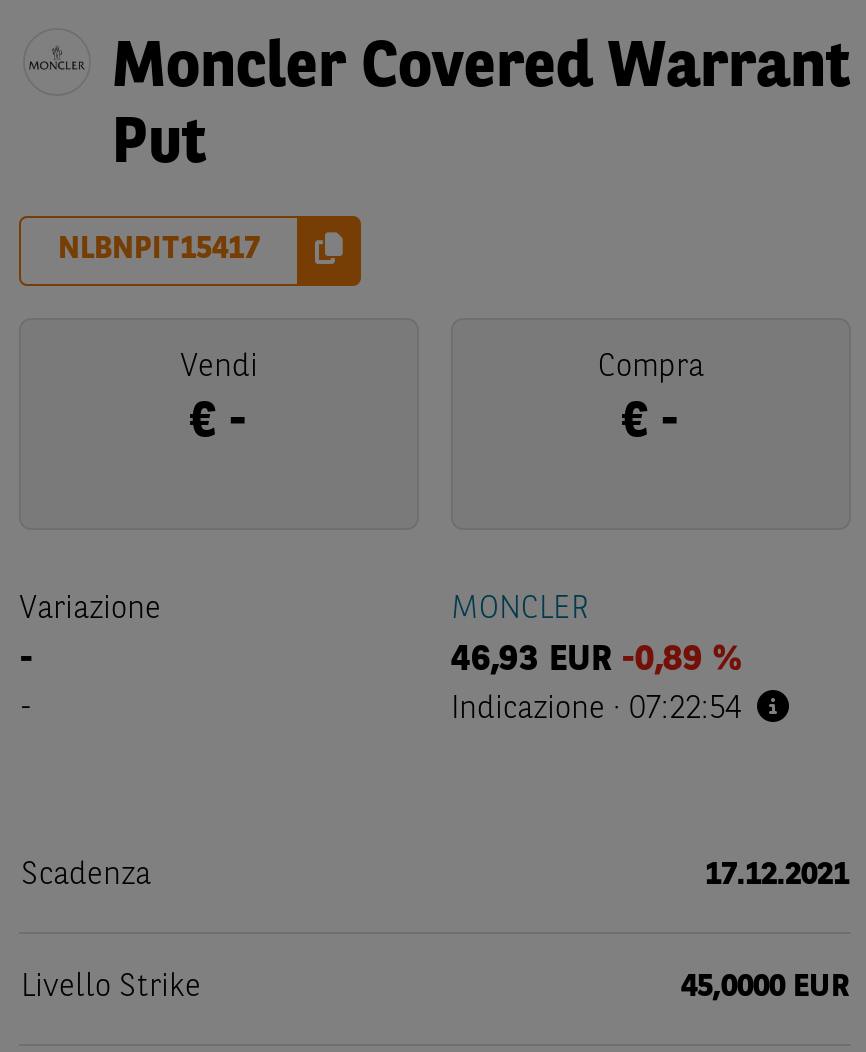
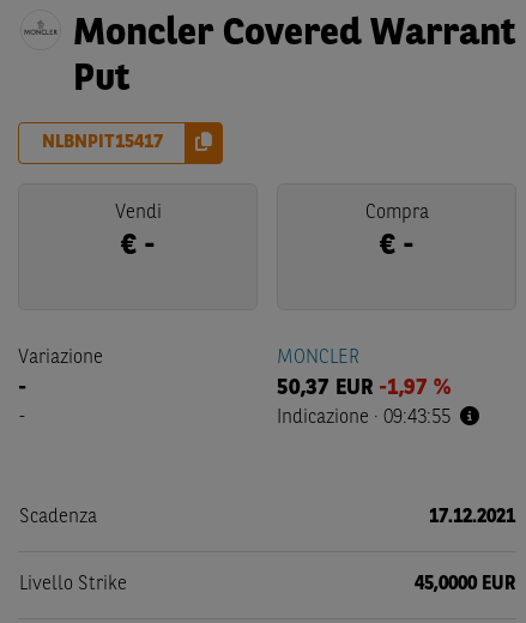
[451,642,741,678] 46,93 EUR -0,89 % -> [277,377,451,399] 50,37 EUR -1,97 %
[451,694,741,726] Indicazione · 07:22:54 -> [277,409,451,428] Indicazione · 09:43:55

